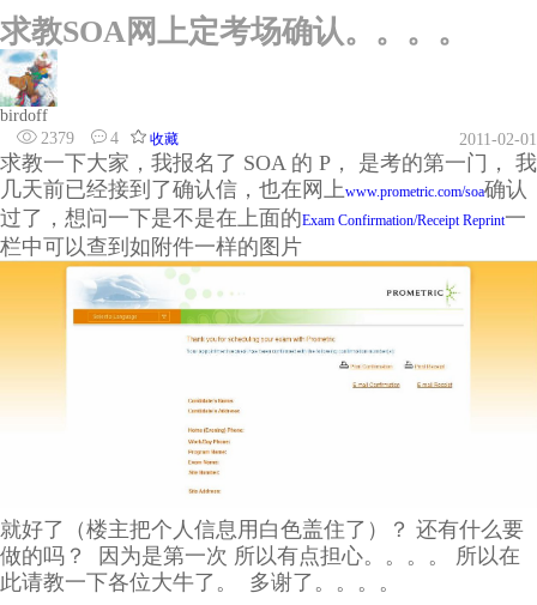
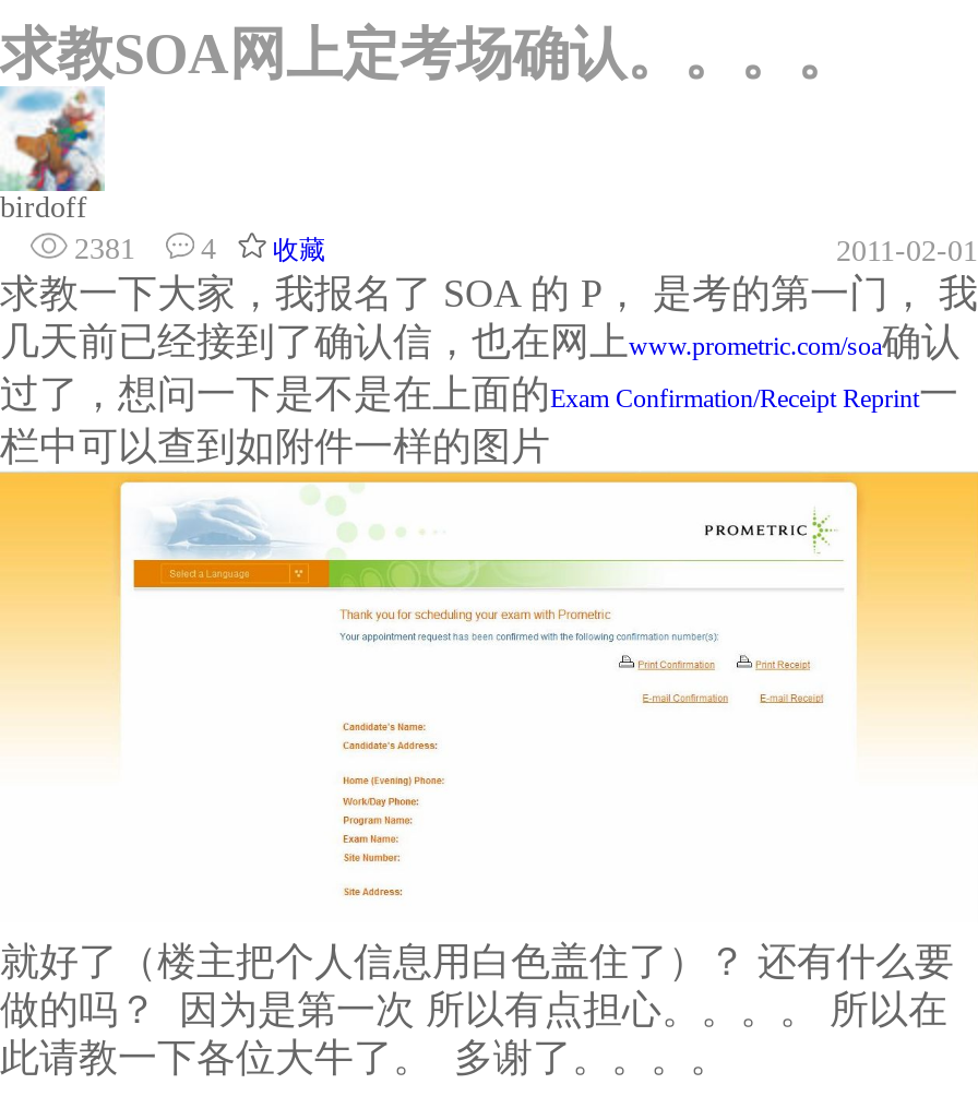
[41,129,179,147] 2379 4 收藏 -> [74,232,325,265] 2381 4 收藏

